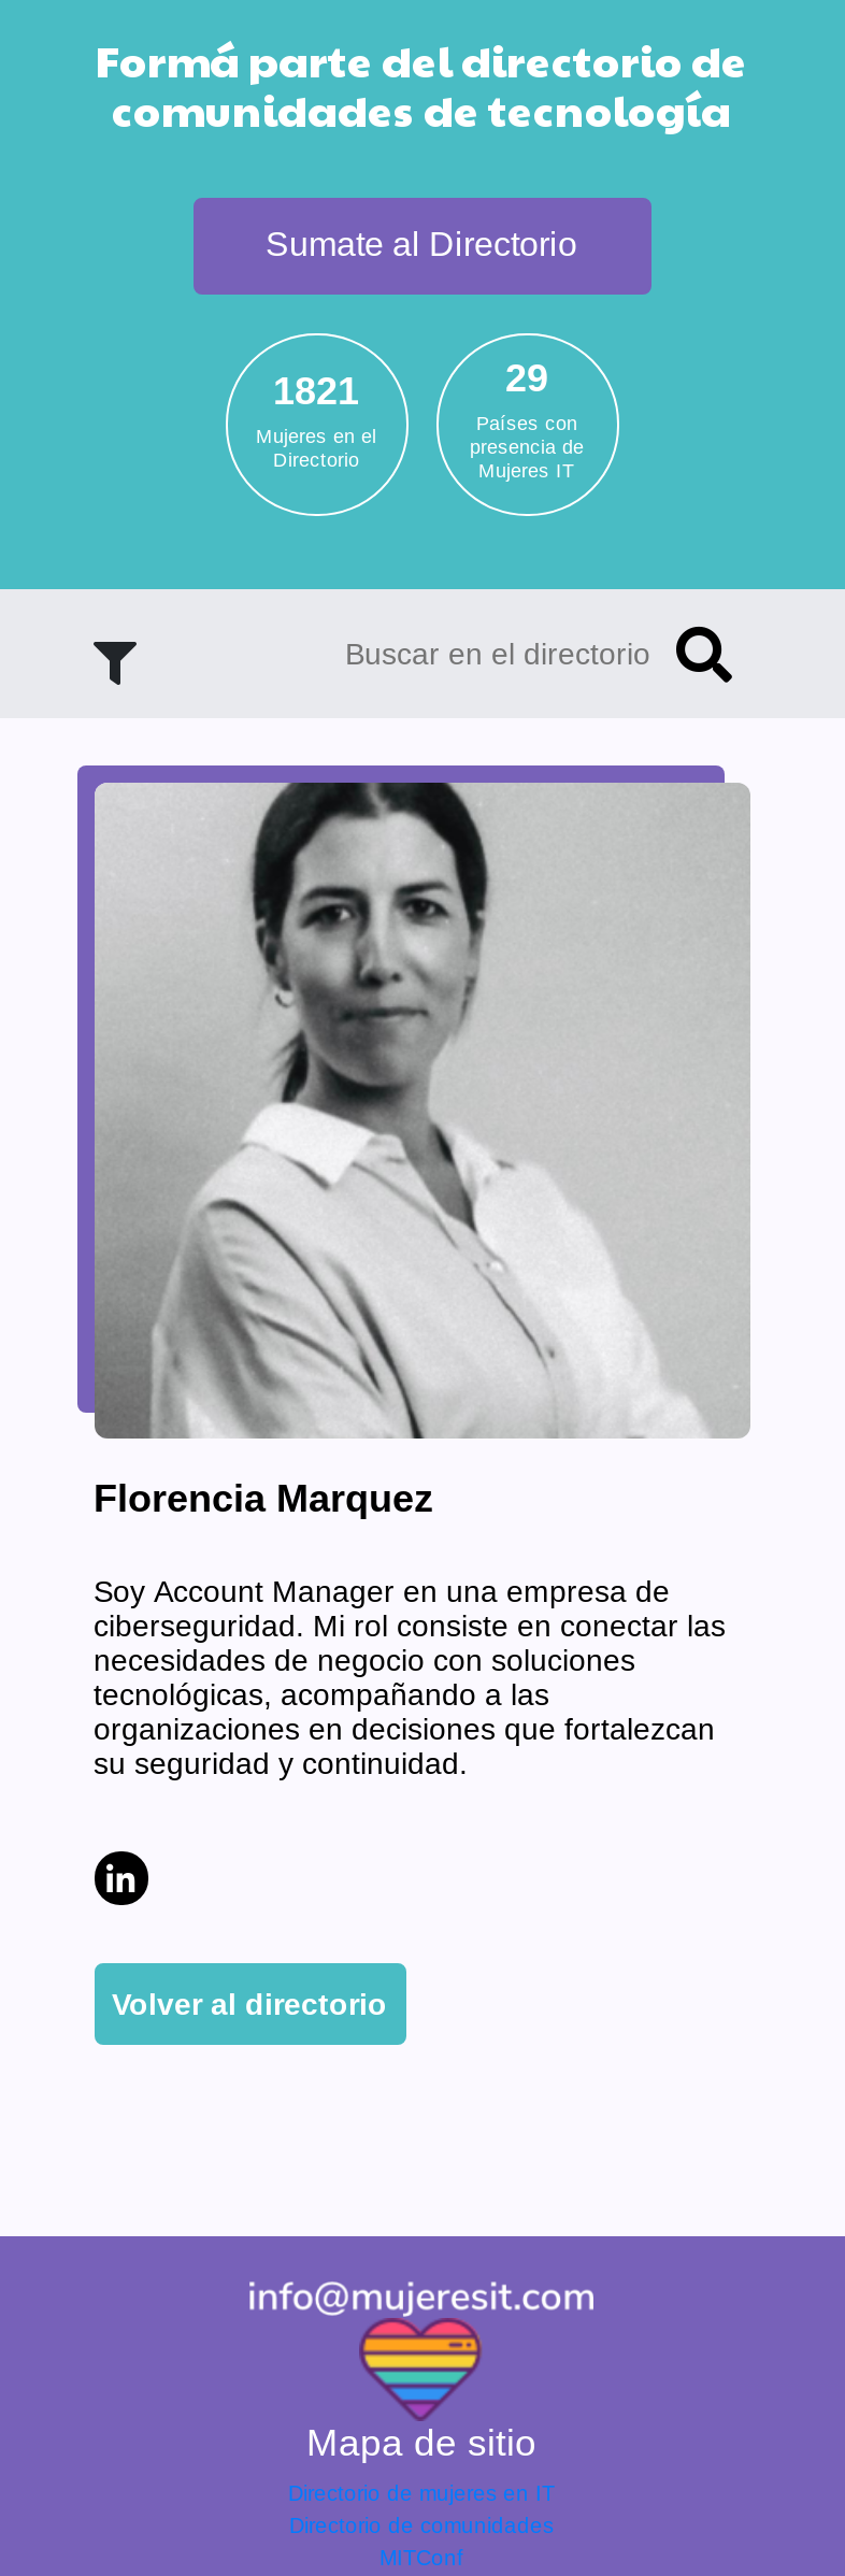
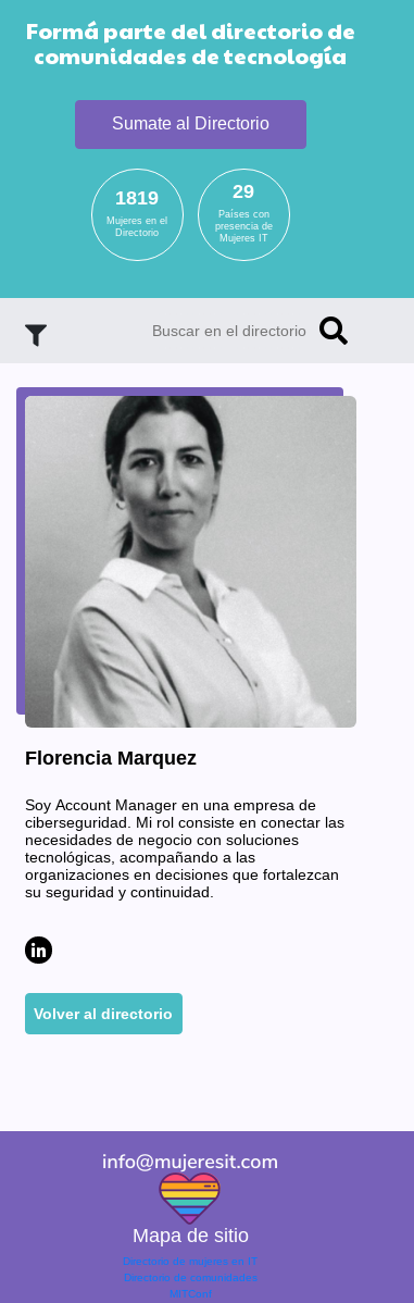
[273,369,359,412] 1821 -> [115,187,159,208] 1819

